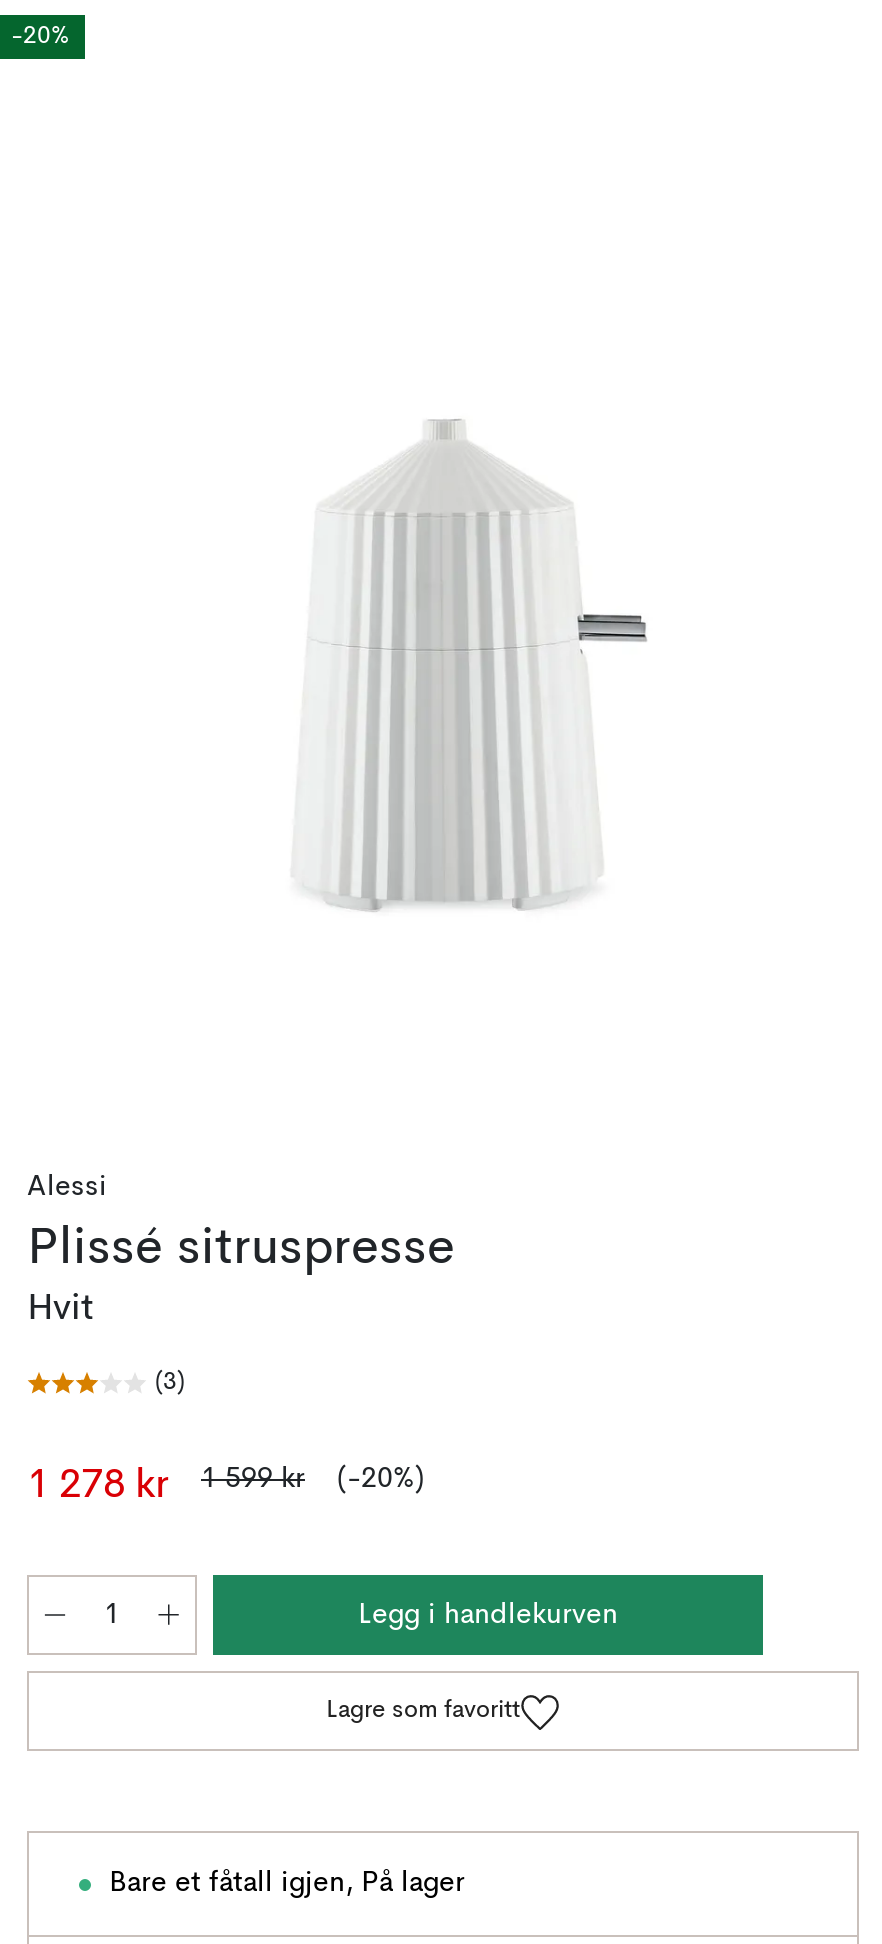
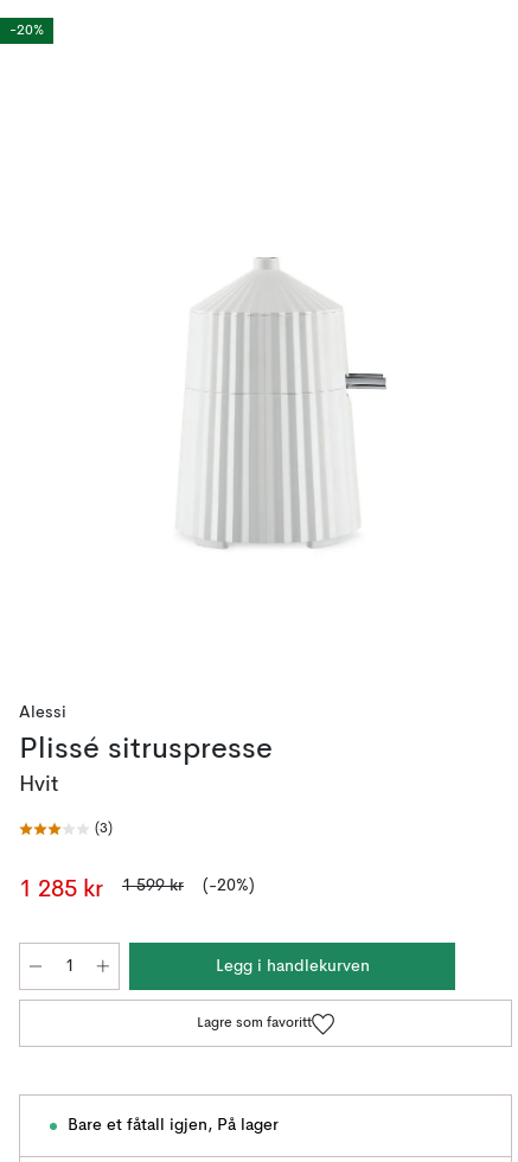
[27,1468,169,1508] 1 278 kr -> [19,879,103,903] 1 285 kr

